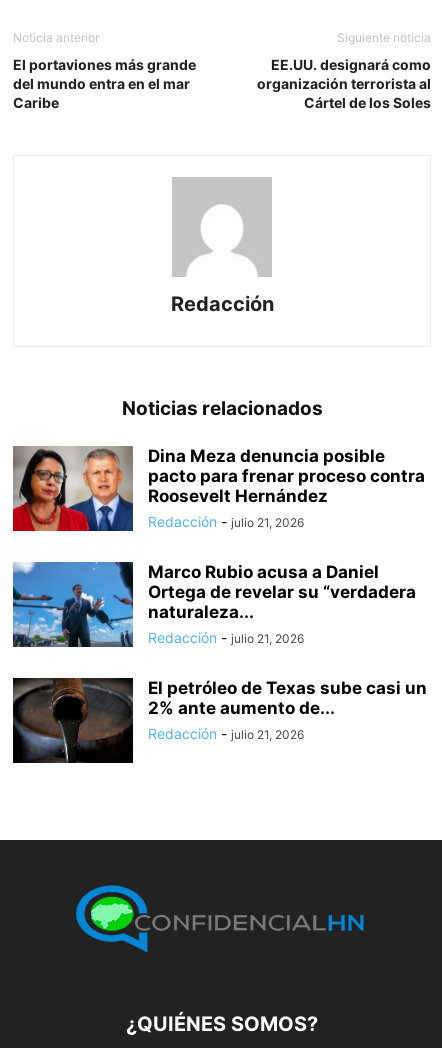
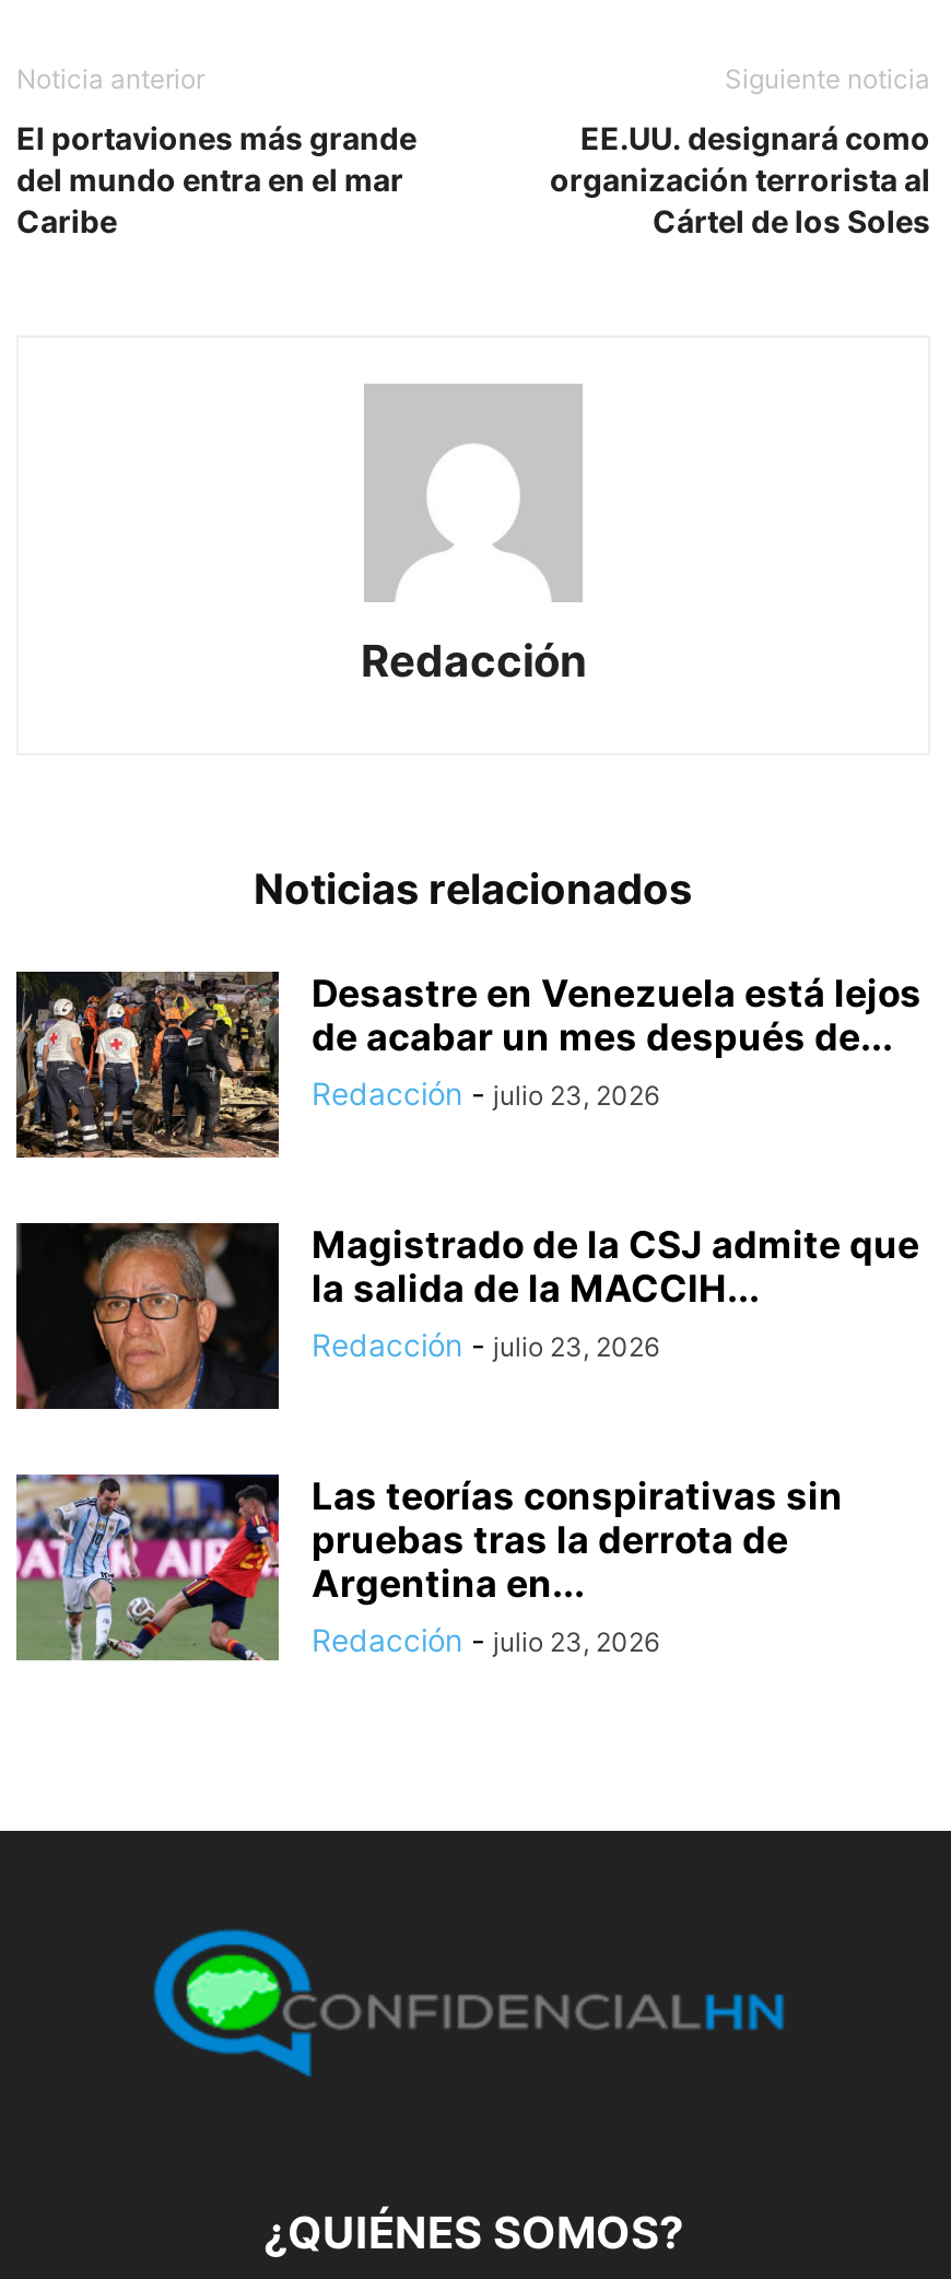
[12,446,425,532] [image] | Dina Meza denuncia posible | pacto para frenar proceso contra | Roosevelt Hernández | Redacción - julio 21, 2026 -> [14,971,921,1160] [image] | Desastre en Venezuela está lejos | de acabar un mes después de... | Redacción - julio 23, 2026
[12,561,416,648] [image] | Marco Rubio acusa a Daniel | Ortega de revelar su “verdadera | naturaleza... | Redacción - julio 21, 2026 -> [14,1221,919,1411] [image] | Magistrado de la CSJ admite que | la salida de la MACCIH... | Redacción - julio 23, 2026
[12,677,427,764] [image] | El petróleo de Texas sube casi un | 2% ante aumento de... | Redacción - julio 21, 2026 -> [14,1472,843,1663] [image] | Las teorías conspirativas sin | pruebas tras la derrota de | Argentina en... | Redacción - julio 23, 2026

